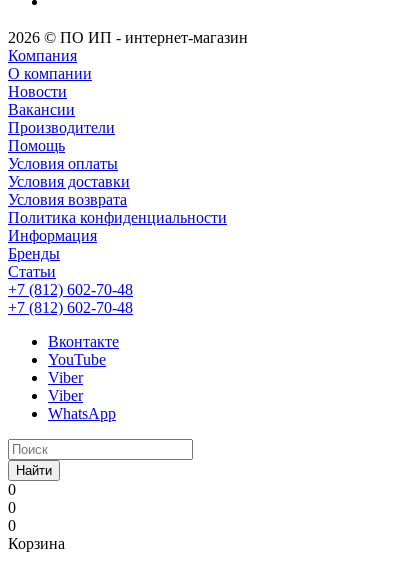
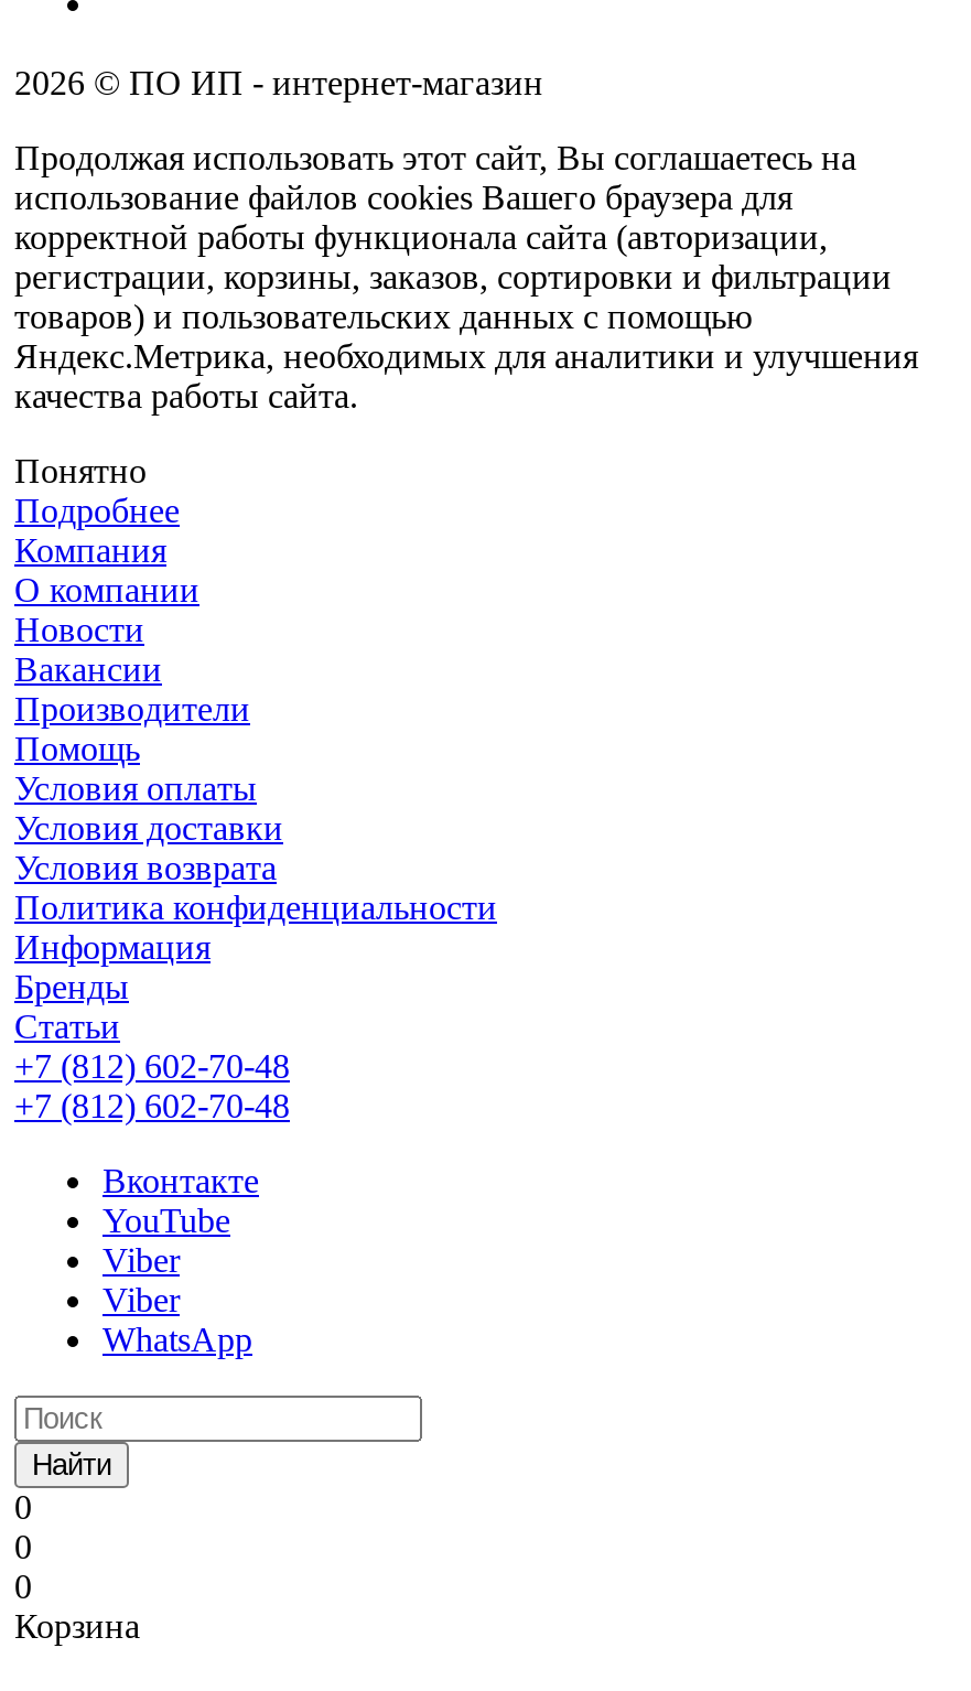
none -> [14,140,918,530] Продолжая использовать этот сайт, Вы соглашаетесь на | использование файлов cookies Вашего браузера для | корректной работы функционала сайта (авторизации, | регистрации, корзины, заказов, сортировки и фильтрации | товаров) и пользовательских данных с помощью | Яндекс.Метрика, необходимых для аналитики и улучшения | качества работы сайта. | Понятно | Подробнее

